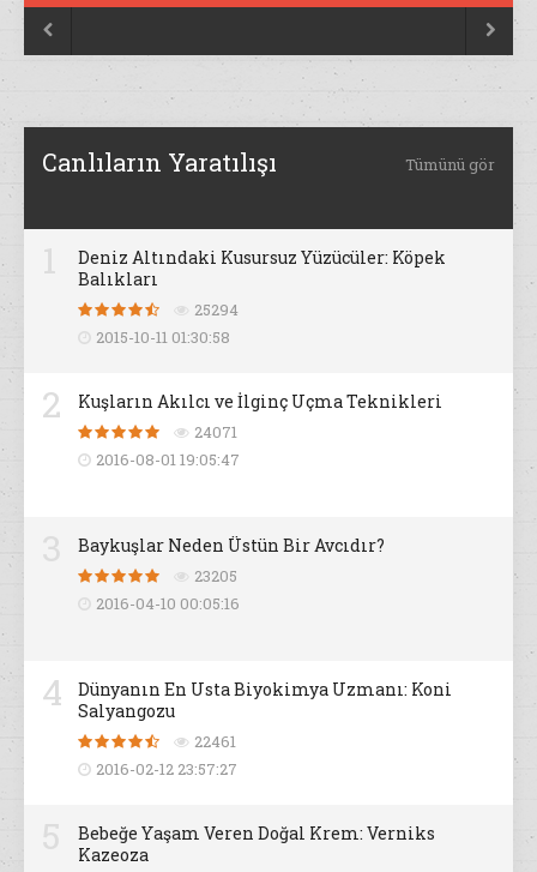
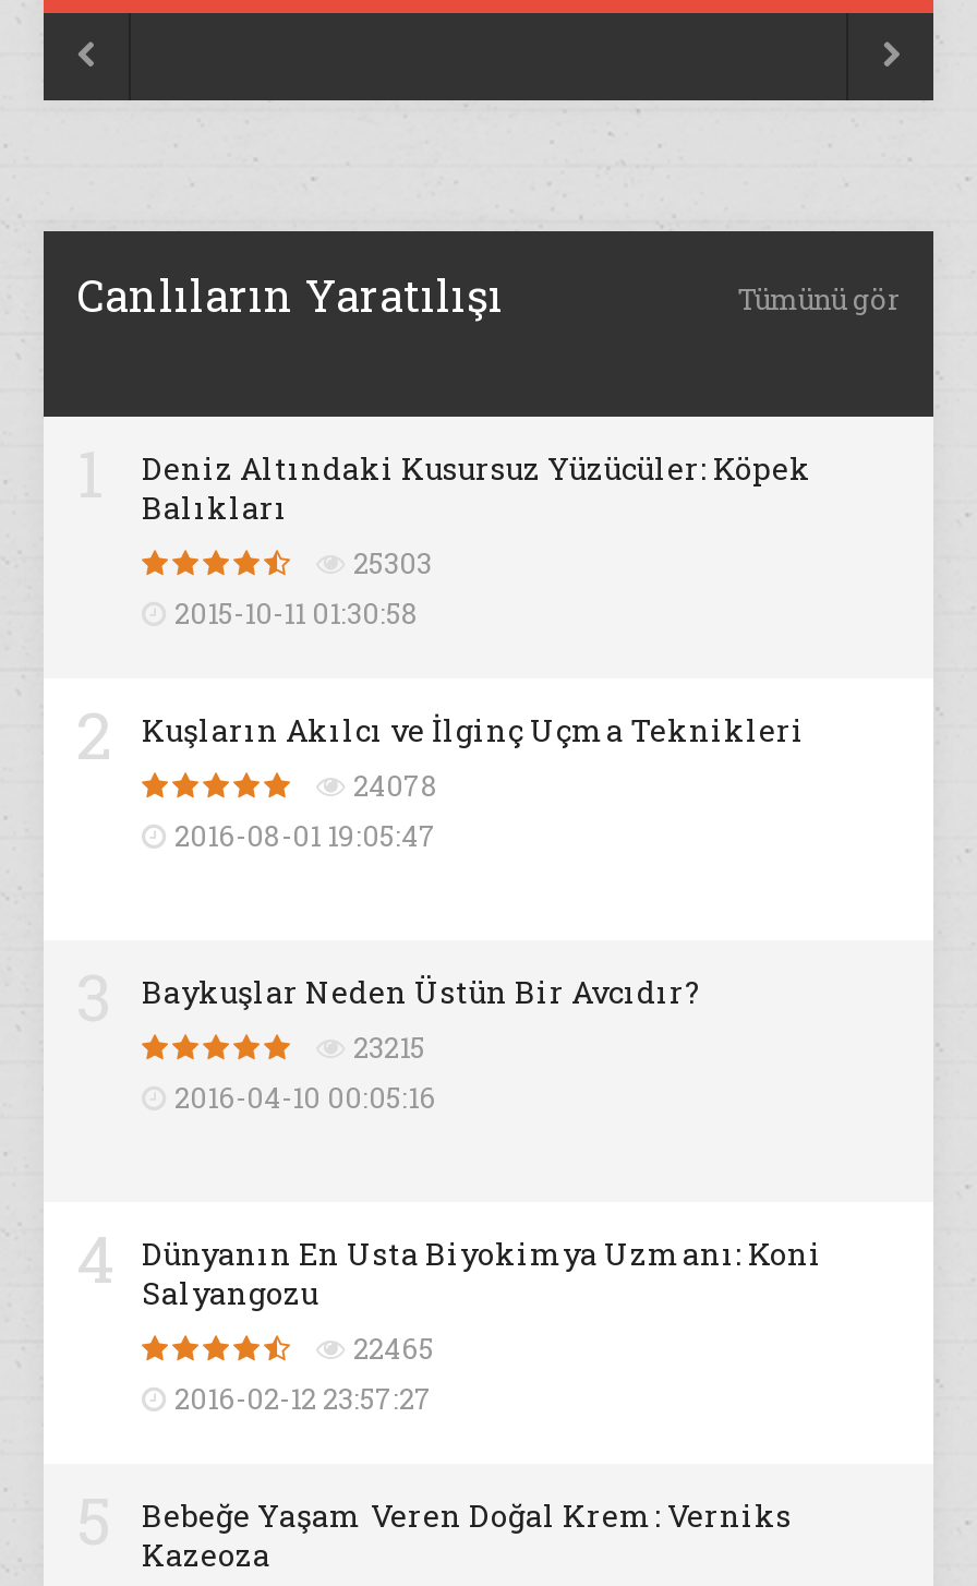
[194,299,239,320] 25294 -> [353,544,432,583] 25303
[194,421,237,443] 24071 -> [353,766,438,805] 24078
[194,565,237,587] 23205 -> [353,1028,425,1067] 23215
[194,731,236,752] 22461 -> [353,1329,434,1368] 22465

